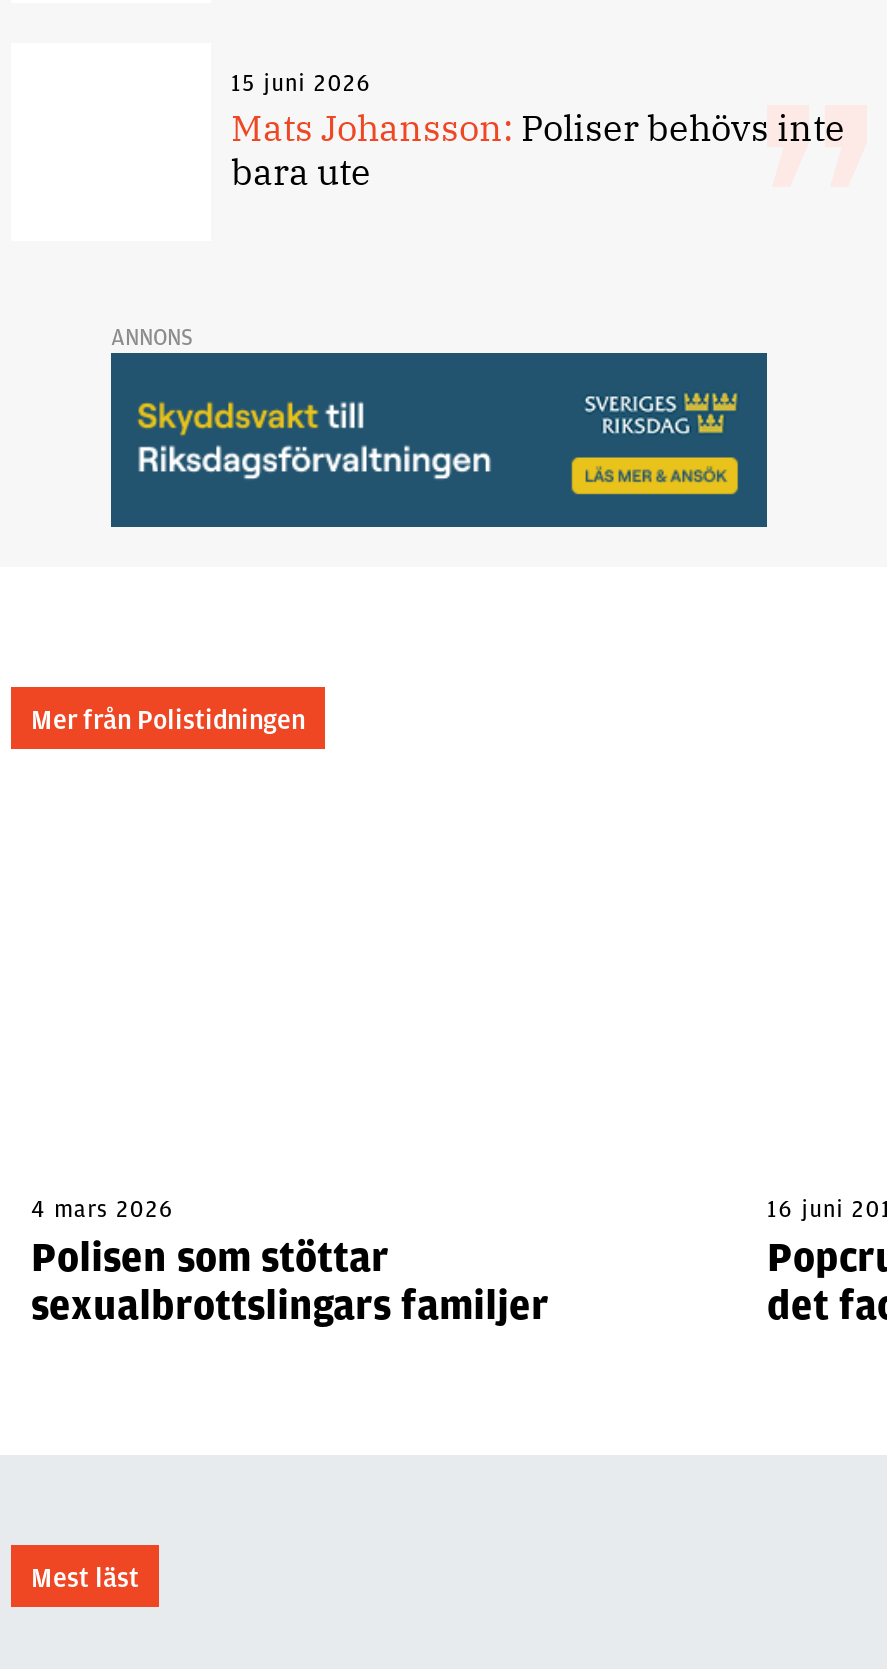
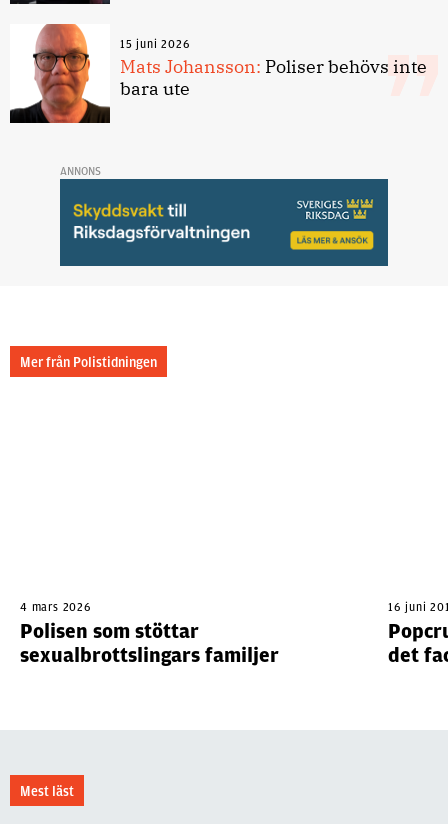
none -> [9,23,111,124] [image]

